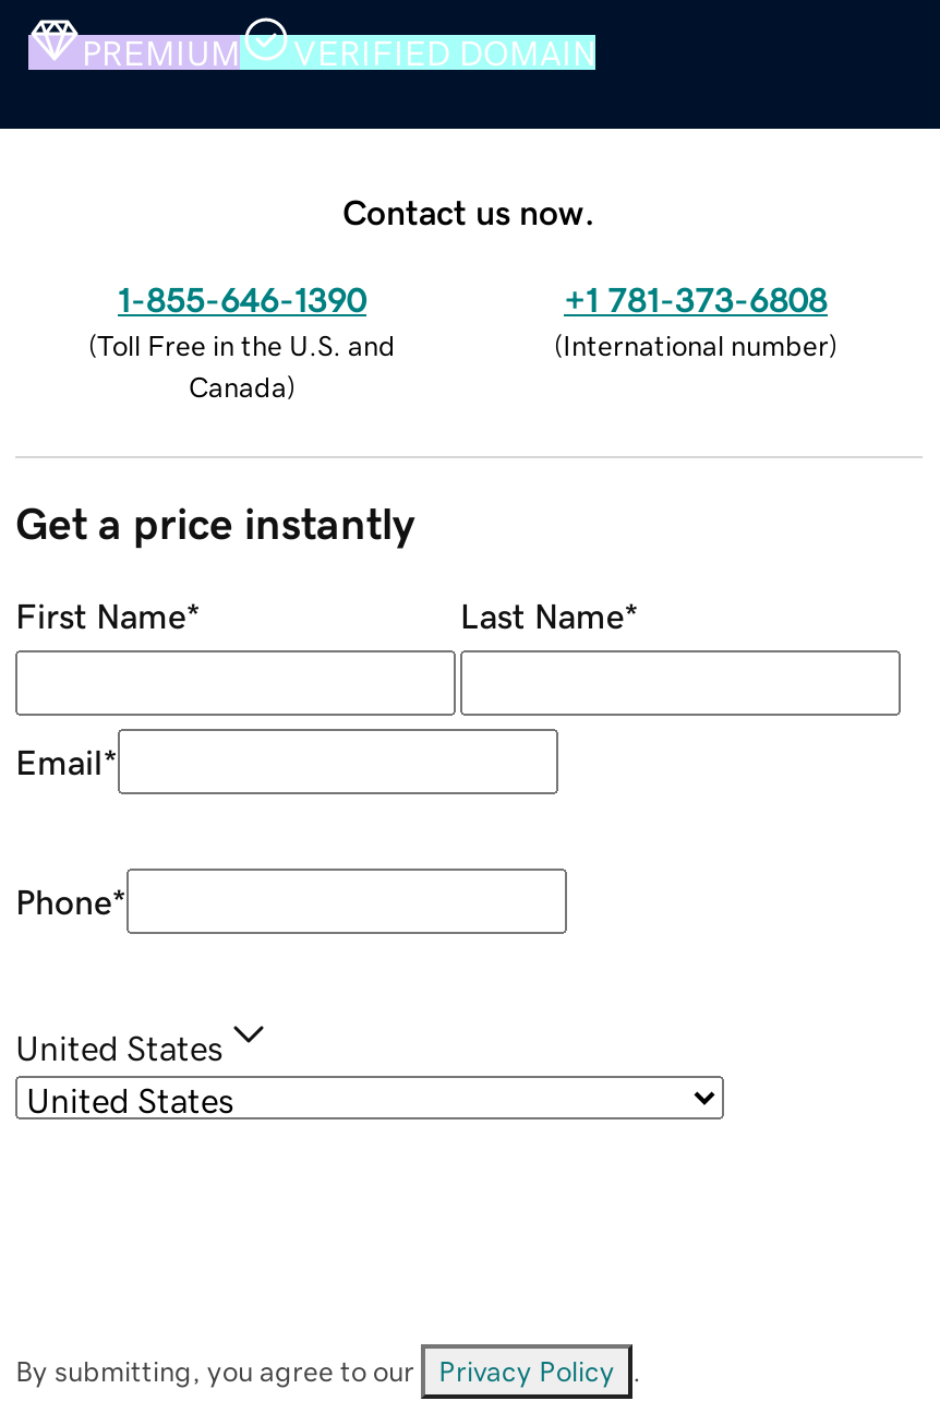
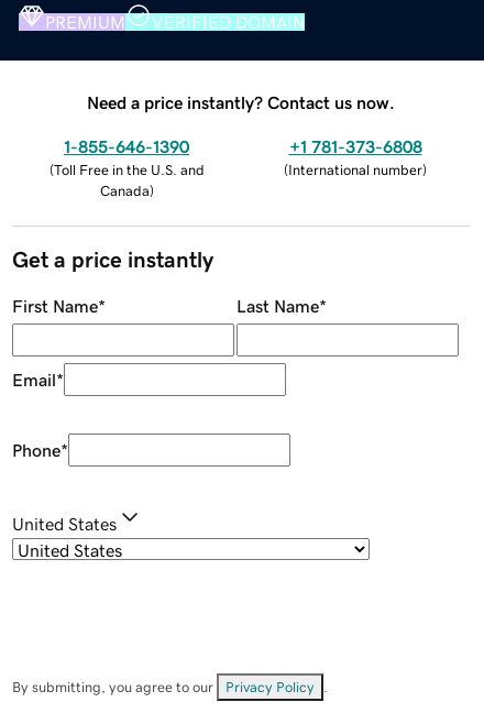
[342,193,595,228] Contact us now. -> [87,93,395,111] Need a price instantly? Contact us now.

